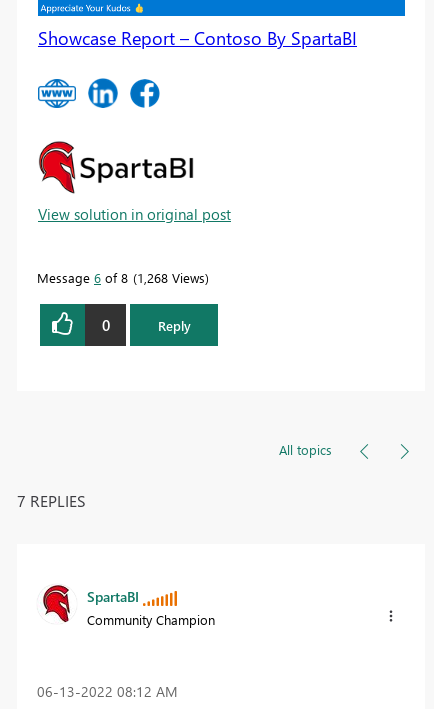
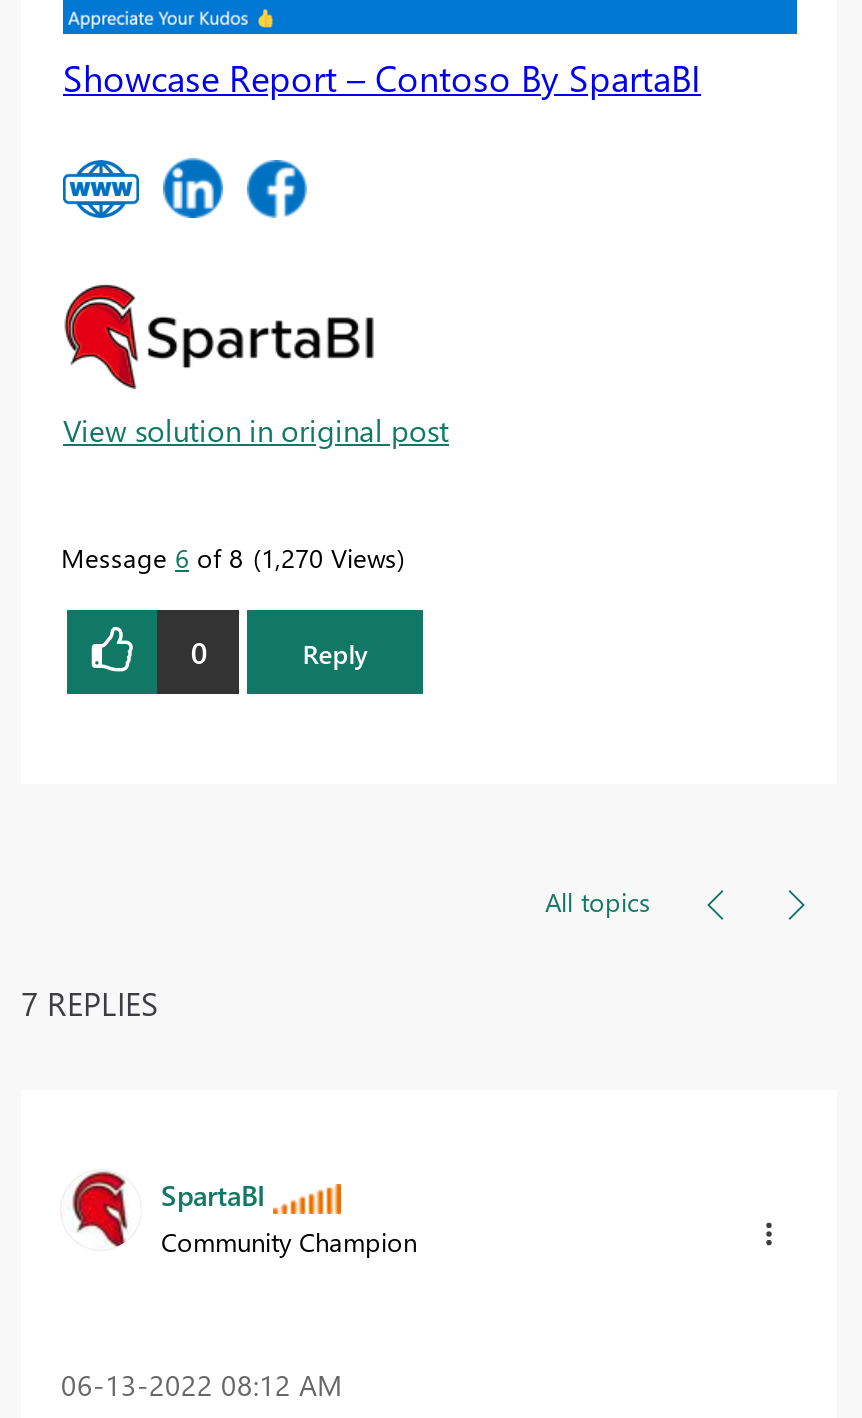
[37,269,205,286] Message 6 of 8 1,268 Views -> [61,540,397,574] Message 6 of 8 1,270 Views

